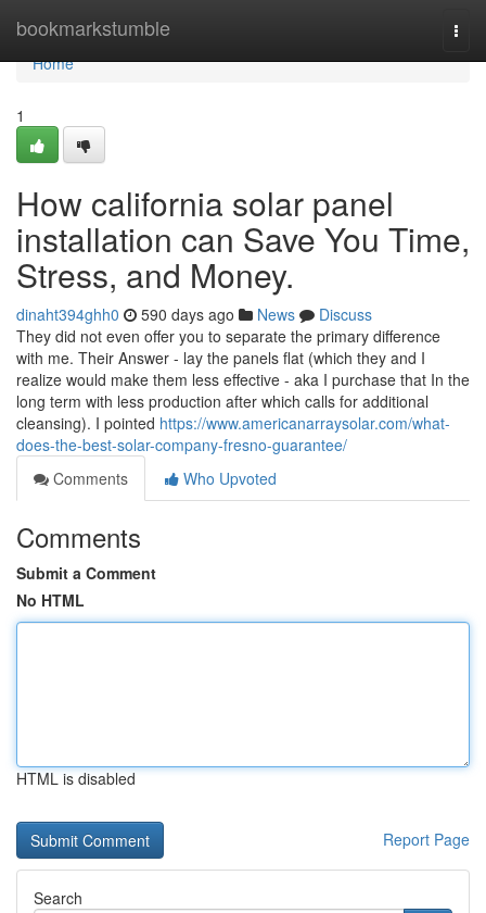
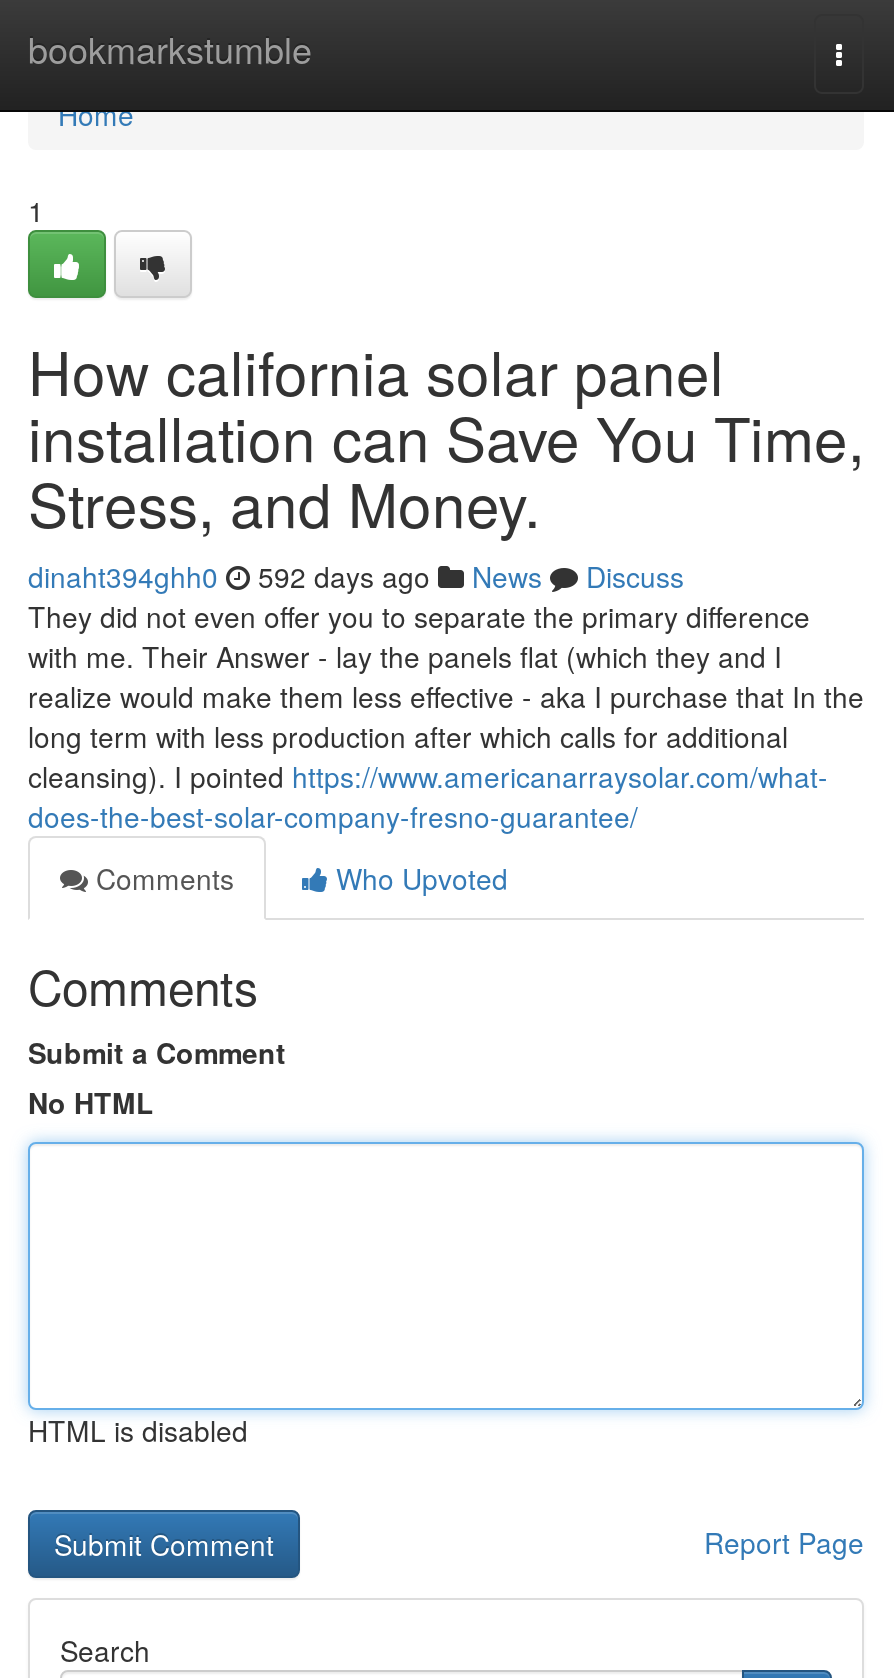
[16,303,372,325] dinaht394ghh0 590 days ago News Discuss -> [28,556,684,596] dinaht394ghh0 592 days ago News Discuss

